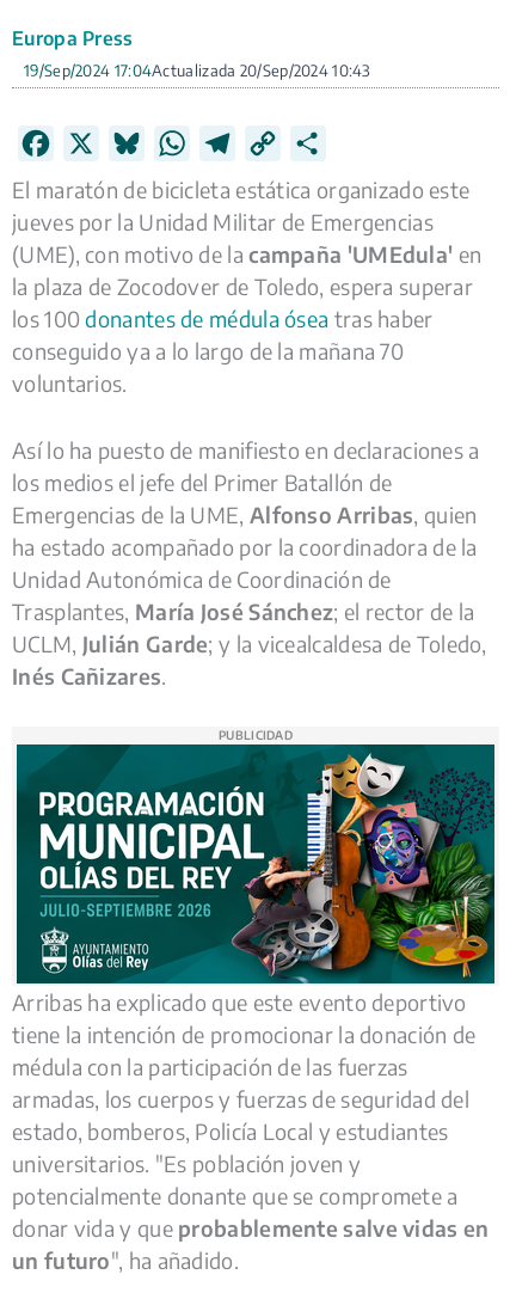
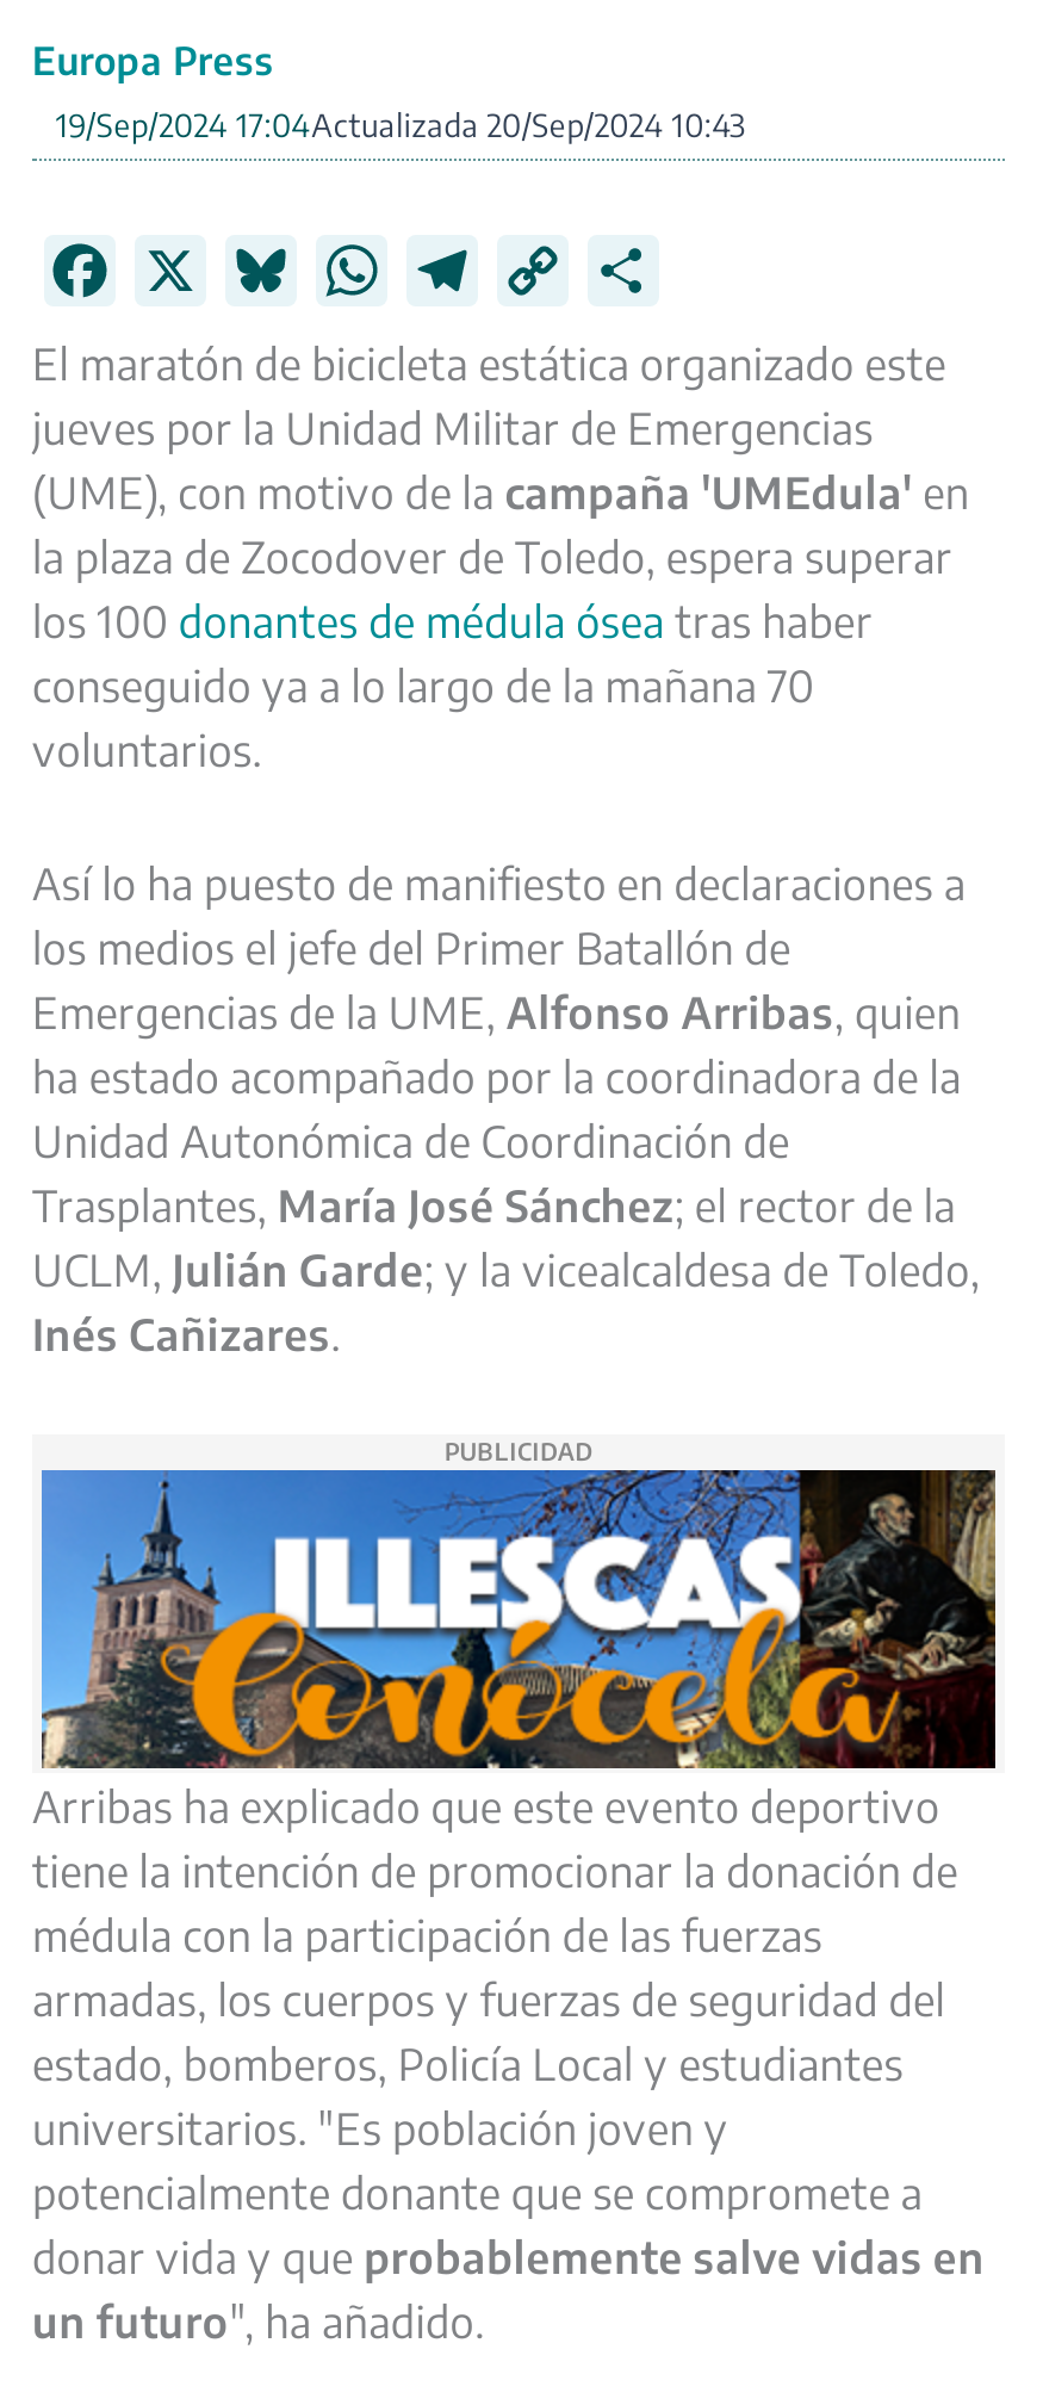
[16,743,496,985] [image] -> [39,1468,998,1771] [image]

